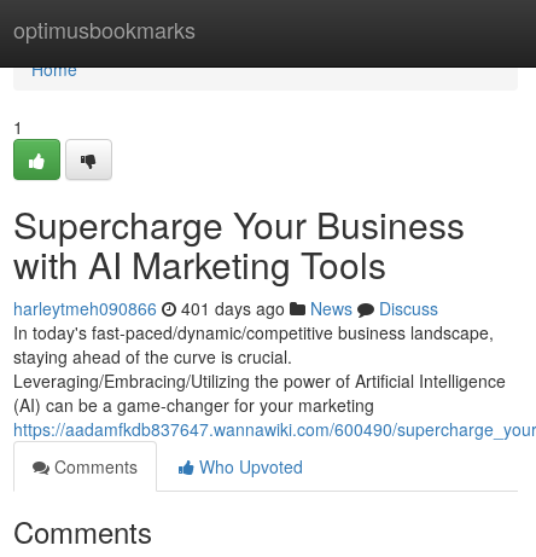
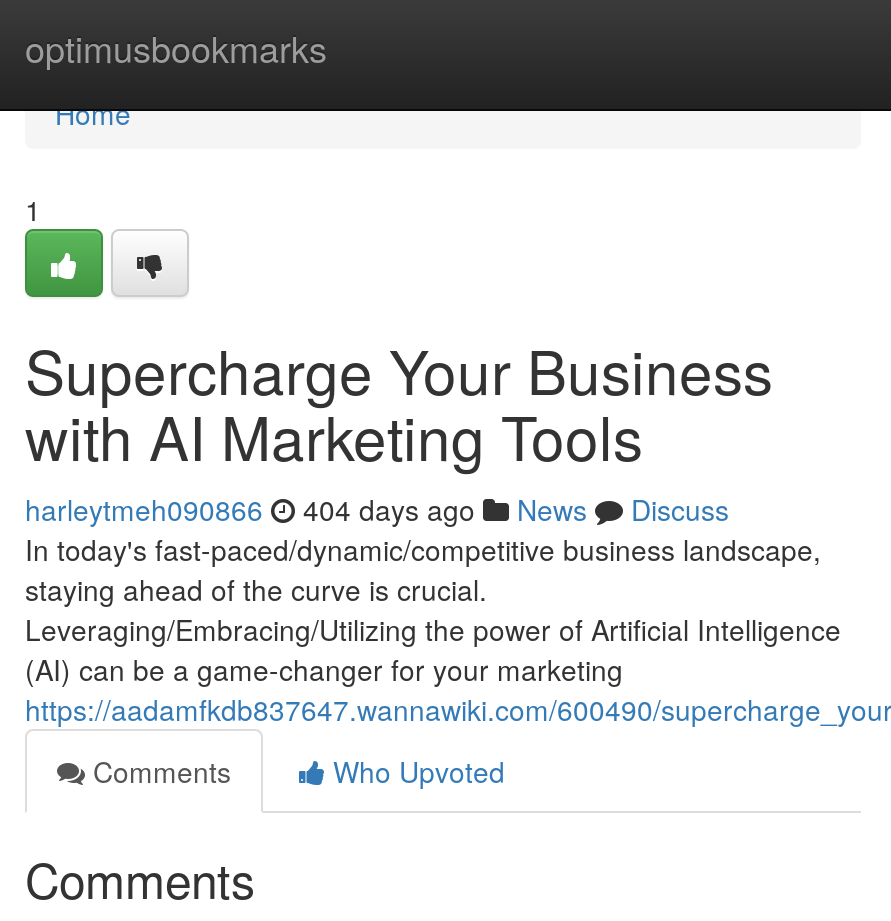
[13,296,438,320] harleytmeh090866 401 days ago News Discuss -> [25,489,729,529] harleytmeh090866 404 days ago News Discuss

